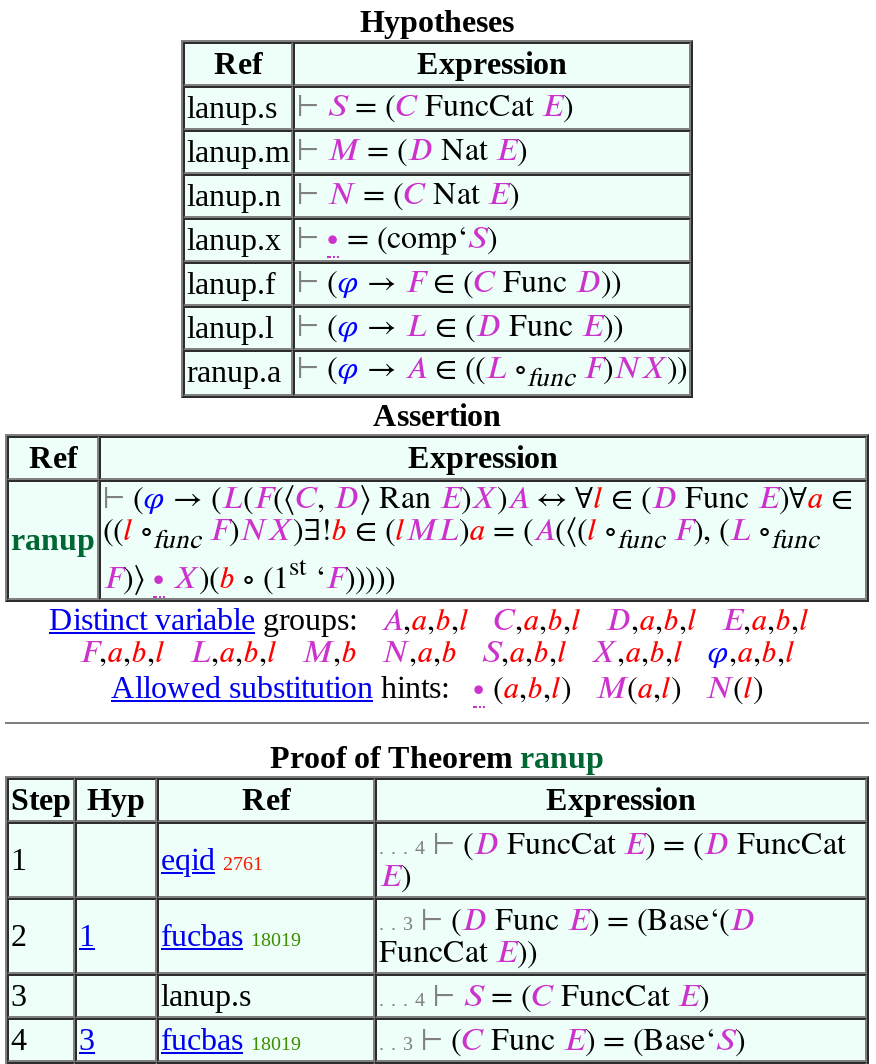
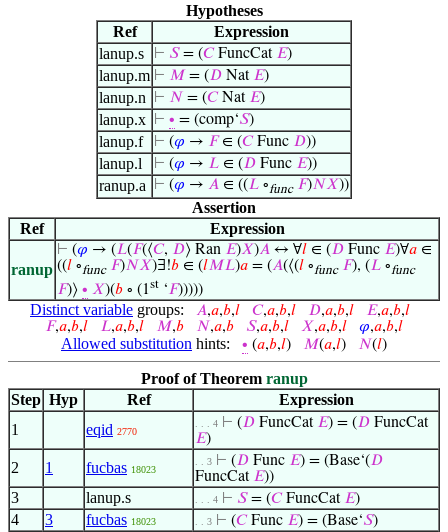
[161,842,263,876] eqid 2761 -> [86,421,137,438] eqid 2770
[11,918,301,952] 2 1 fucbas 18019 -> [11,459,156,476] 2 1 fucbas 18023
[11,1022,301,1056] 4 3 fucbas 18019 -> [11,511,156,528] 4 3 fucbas 18023

